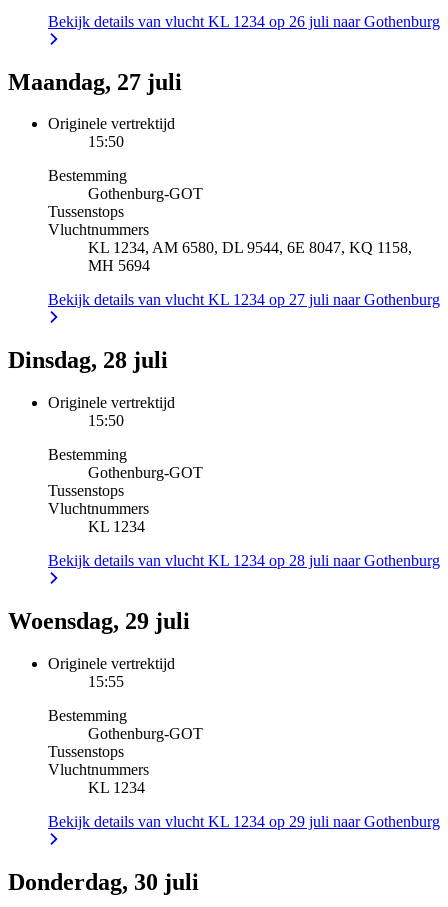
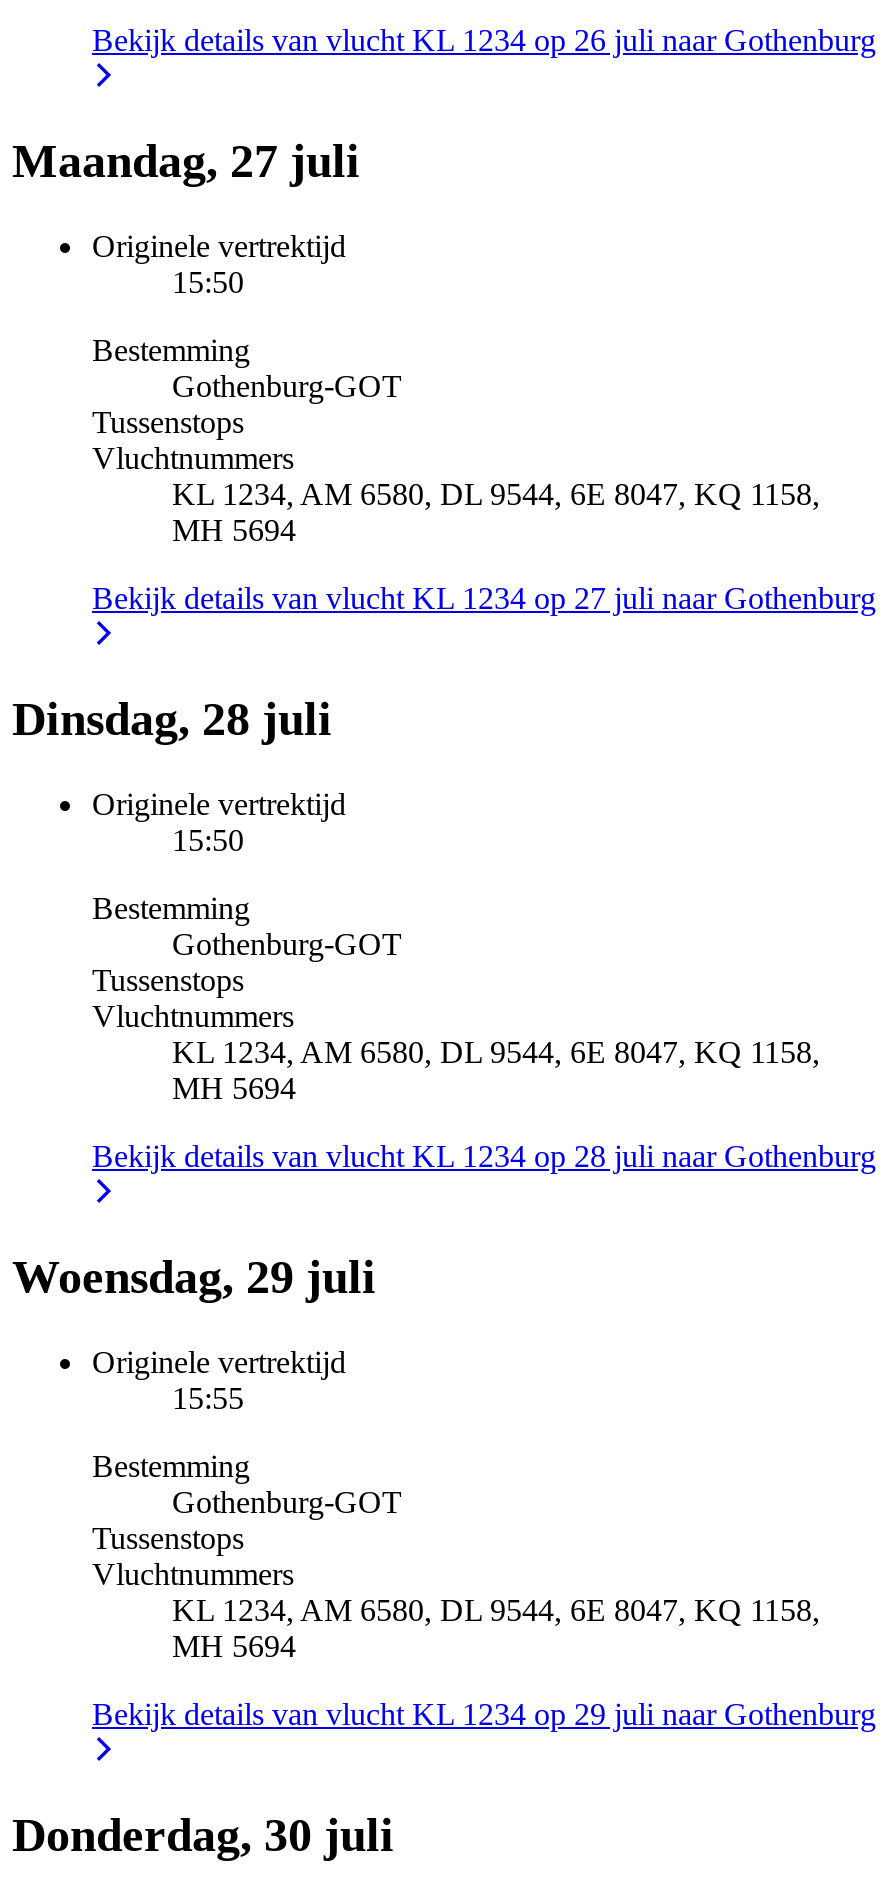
[88,518,145,535] KL 1234 -> [172,1034,820,1104] KL 1234, AM 6580, DL 9544, 6E 8047, KQ 1158, | MH 5694
[88,779,145,796] KL 1234 -> [172,1592,820,1662] KL 1234, AM 6580, DL 9544, 6E 8047, KQ 1158, | MH 5694

